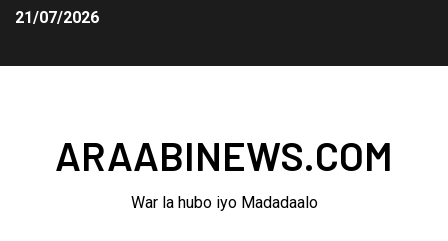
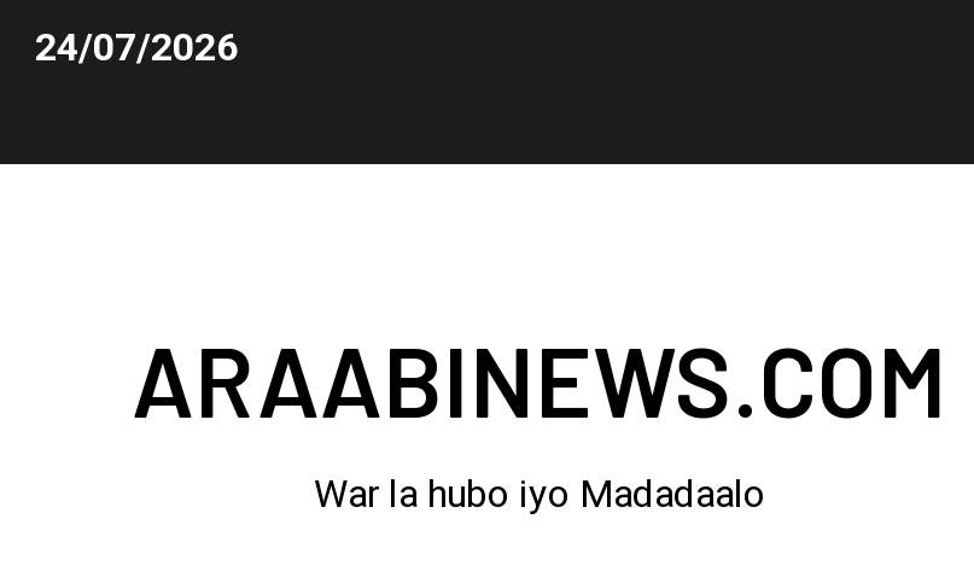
[15,8,99,27] 21/07/2026 -> [35,25,238,71] 24/07/2026

